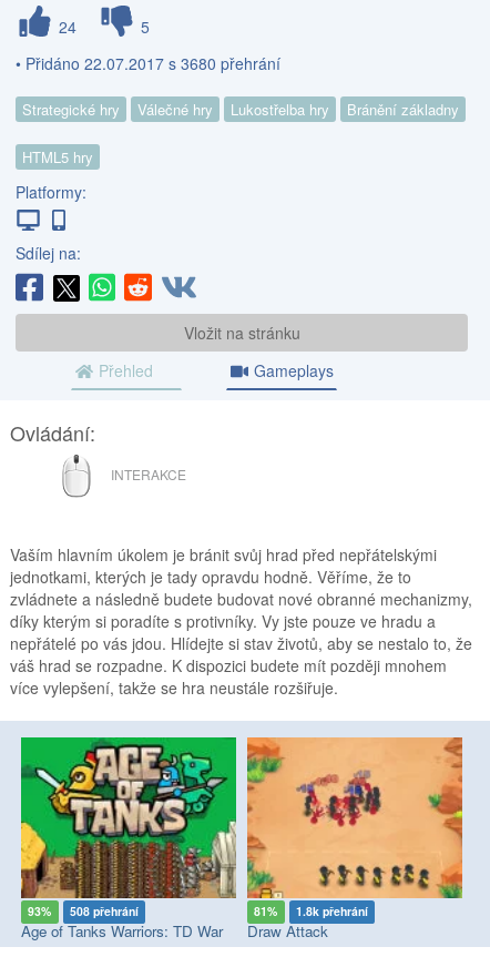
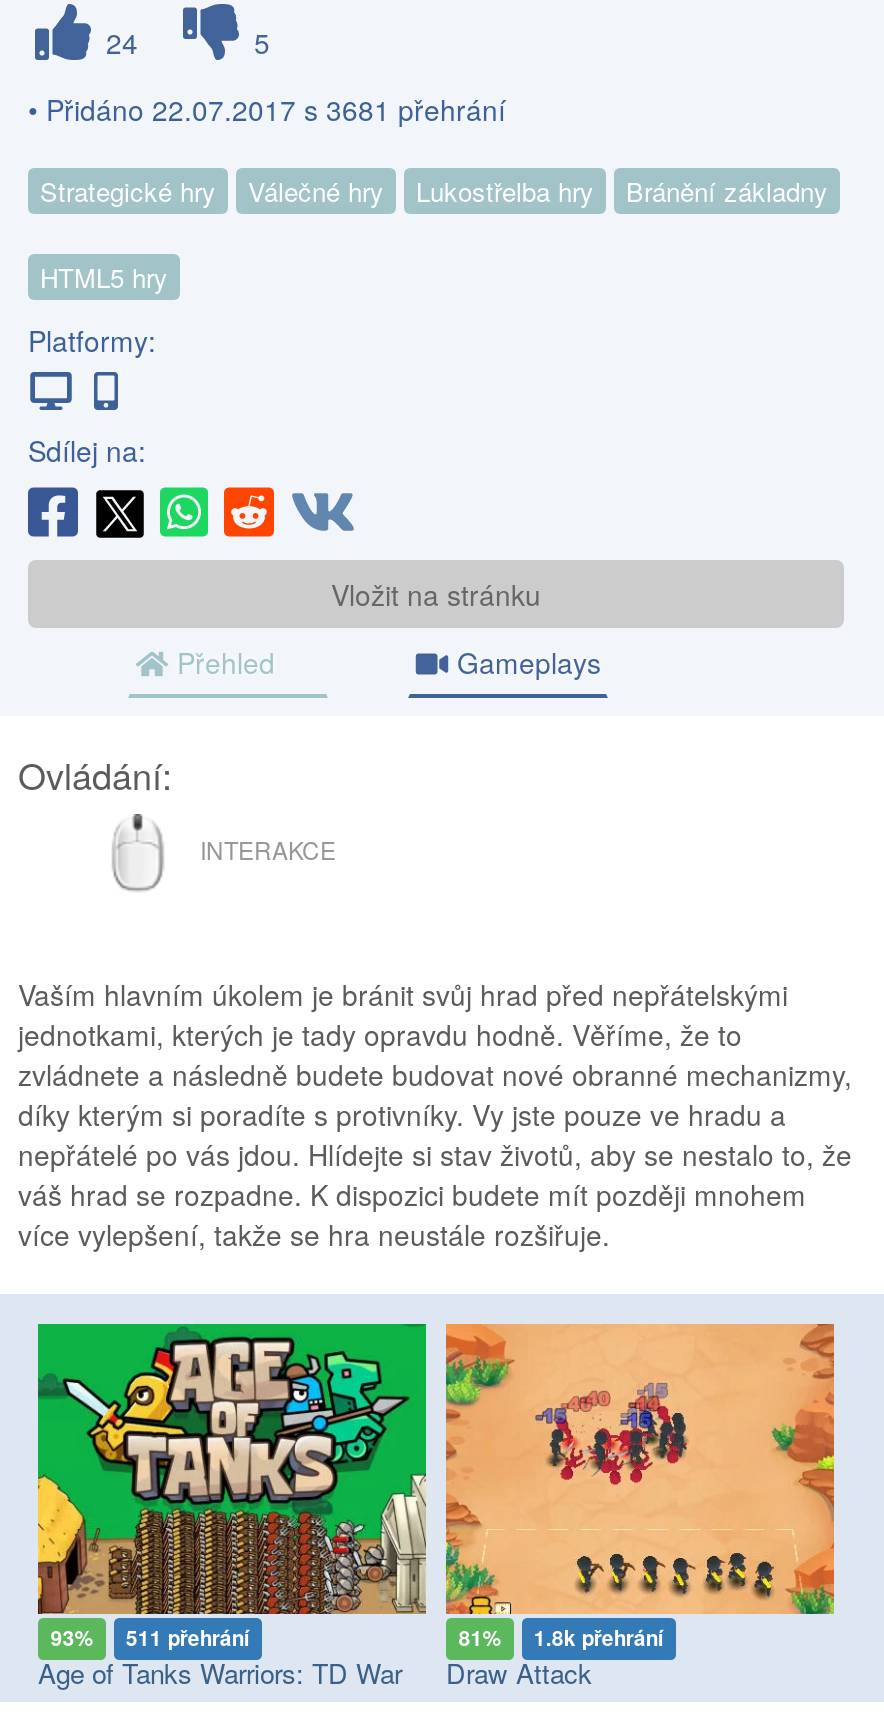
[16,52,280,74] • Přidáno 22.07.2017 s 3680 přehrání -> [28,88,506,128] • Přidáno 22.07.2017 s 3681 přehrání
[28,903,138,920] 93% 508 přehrání -> [51,1623,250,1653] 93% 511 přehrání

